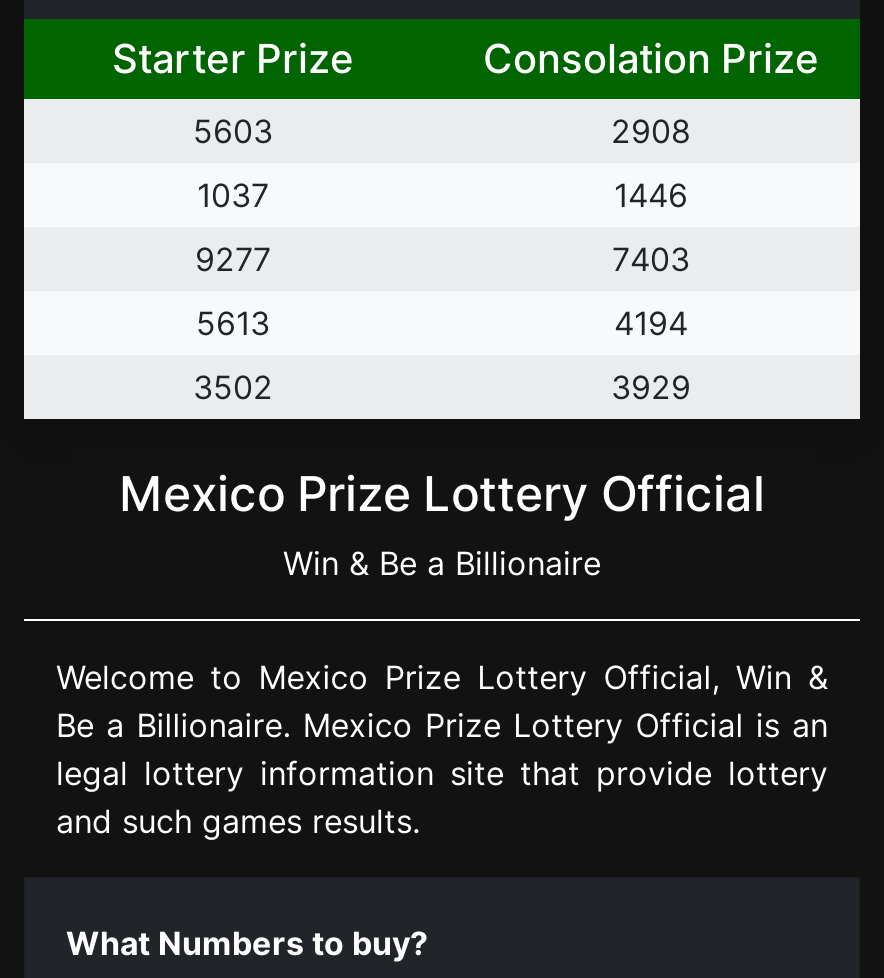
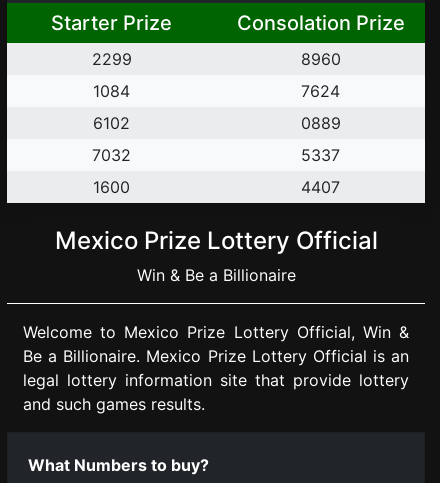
[193,110,273,150] 5603 -> [91,48,131,68] 2299
[611,110,691,150] 2908 -> [300,48,340,68] 8960
[197,174,269,214] 1037 -> [93,80,130,100] 1084
[614,174,688,214] 1446 -> [301,80,340,100] 7624
[195,238,271,278] 9277 -> [93,112,130,132] 6102
[612,238,690,278] 7403 -> [300,112,340,132] 0889
[196,302,270,342] 5613 -> [92,144,131,164] 7032
[614,302,688,342] 4194 -> [301,144,340,164] 5337
[193,366,273,406] 3502 -> [93,176,130,196] 1600
[611,366,691,406] 3929 -> [301,176,340,196] 4407

